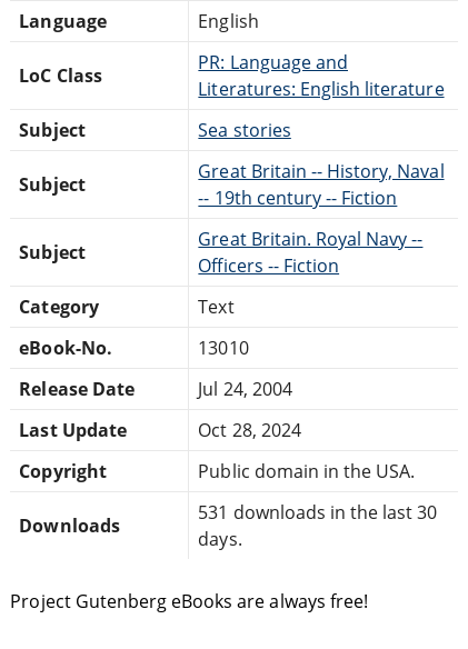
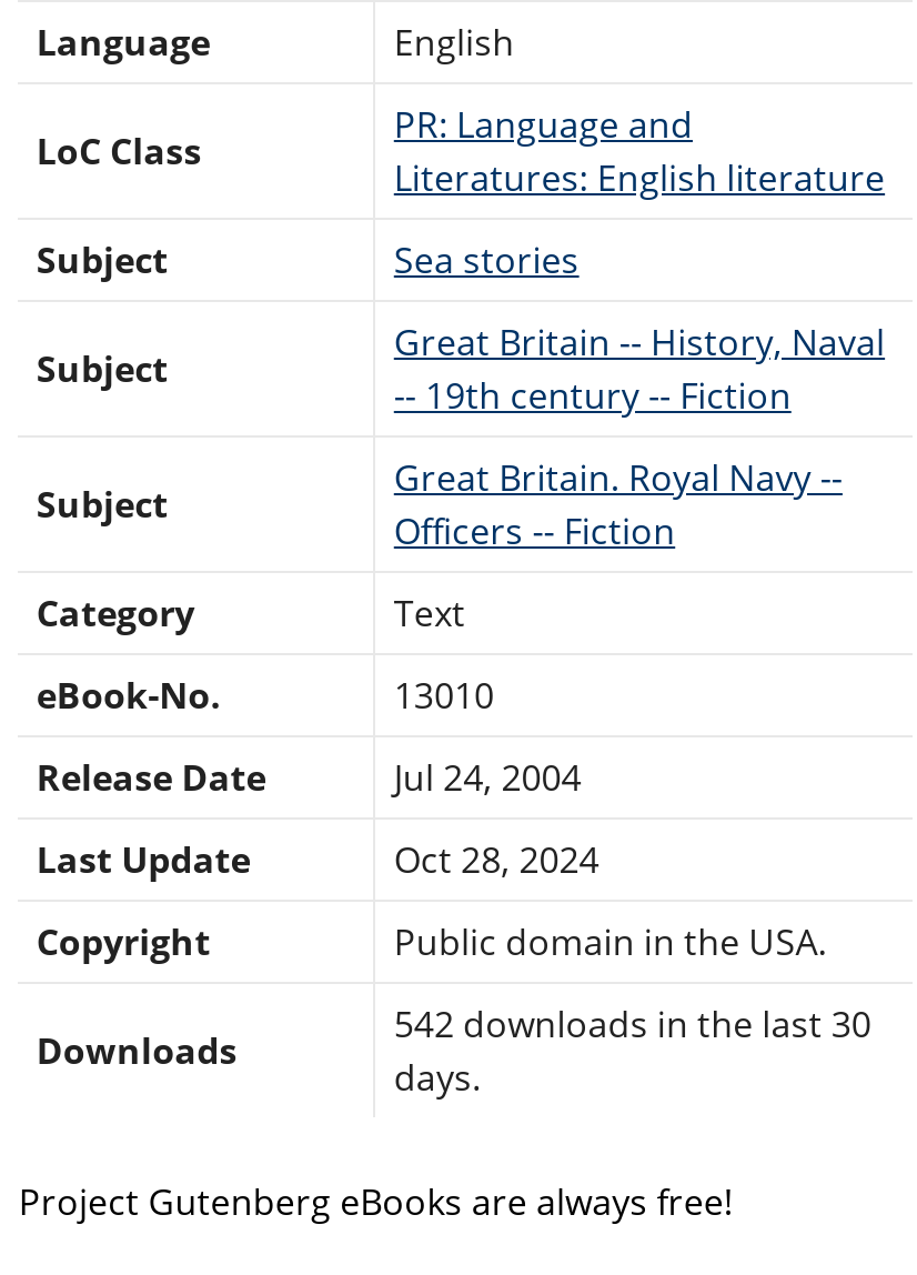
[198,500,437,524] 531 downloads in the last 30 -> [394,999,871,1048] 542 downloads in the last 30

